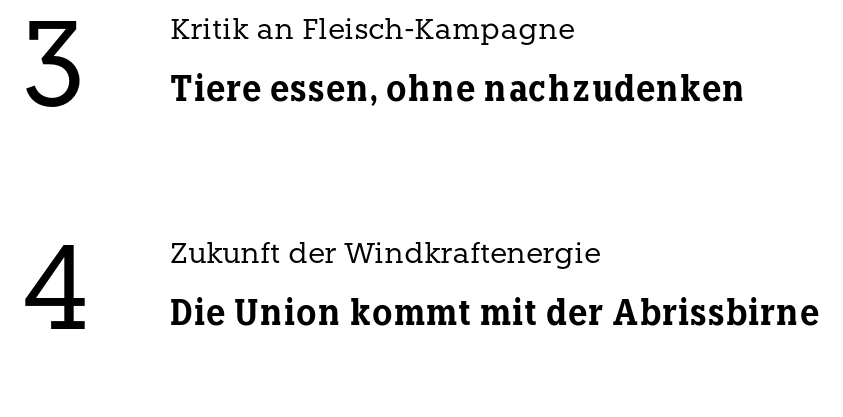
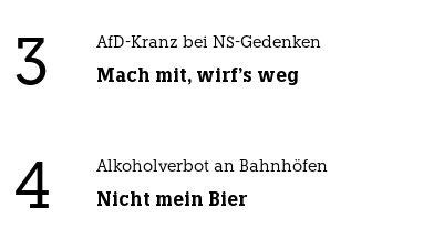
[170,18,574,48] Kritik an Fleisch-Kampagne -> [96,36,321,53] AfD-Kranz bei NS-Gedenken
[170,68,746,112] Tiere essen, ohne nachzudenken -> [96,64,299,88] Mach mit, wirf's weg
[170,242,600,272] Zukunft der Windkraftenergie -> [96,160,327,177] Alkoholverbot an Bahnhöfen
[170,292,820,336] Die Union kommt mit der Abrissbirne -> [96,188,247,212] Nicht mein Bier

